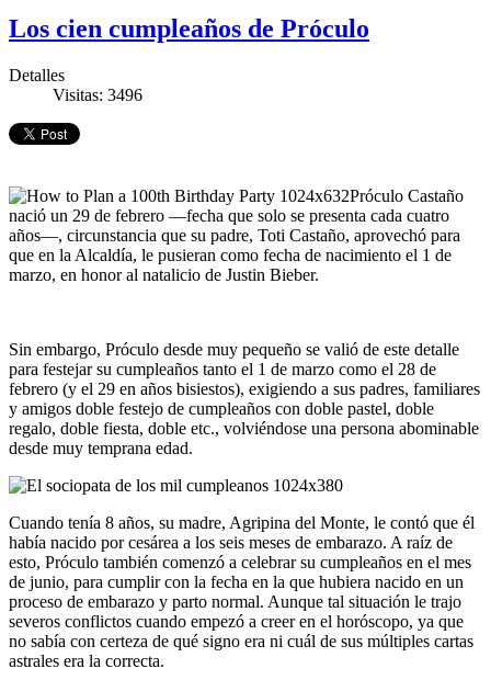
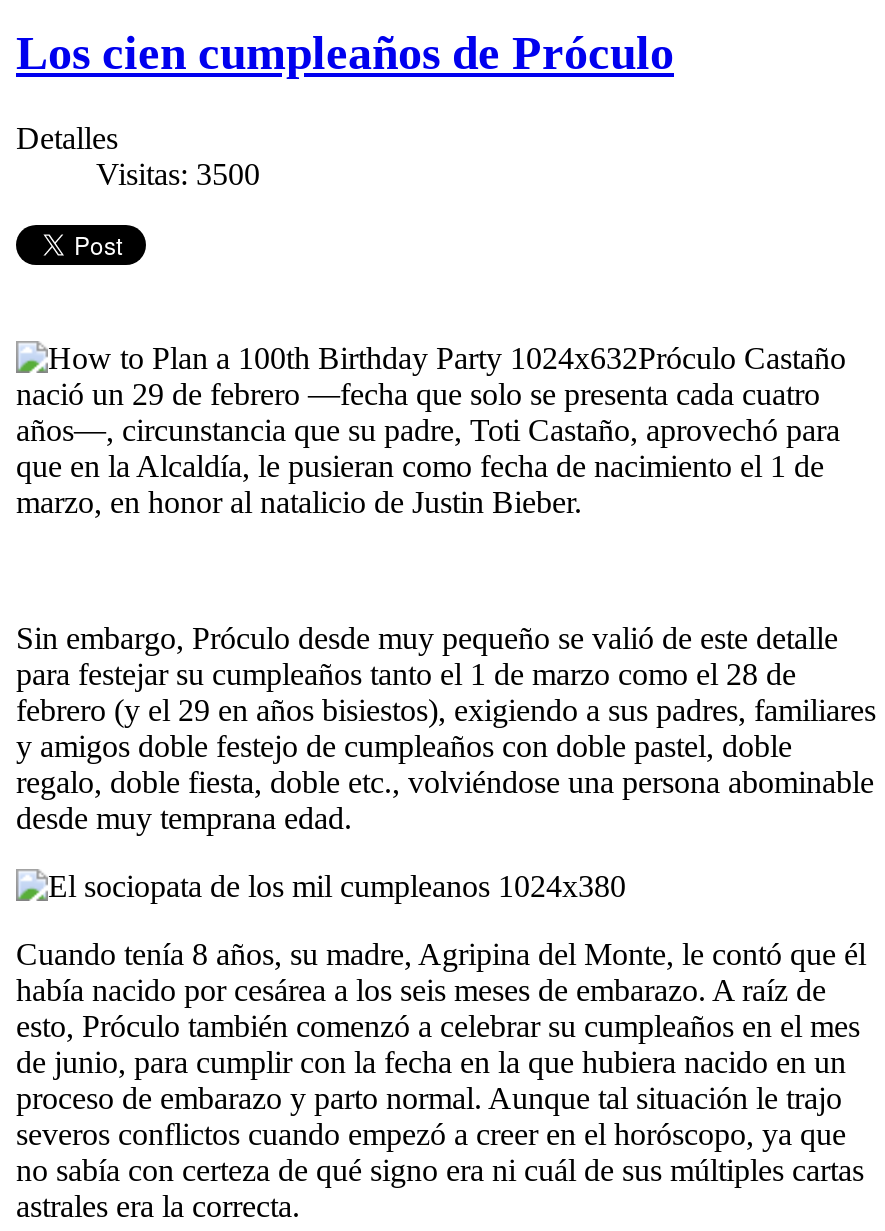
[53,85,142,104] Visitas: 3496 -> [96,156,260,190] Visitas: 3500

